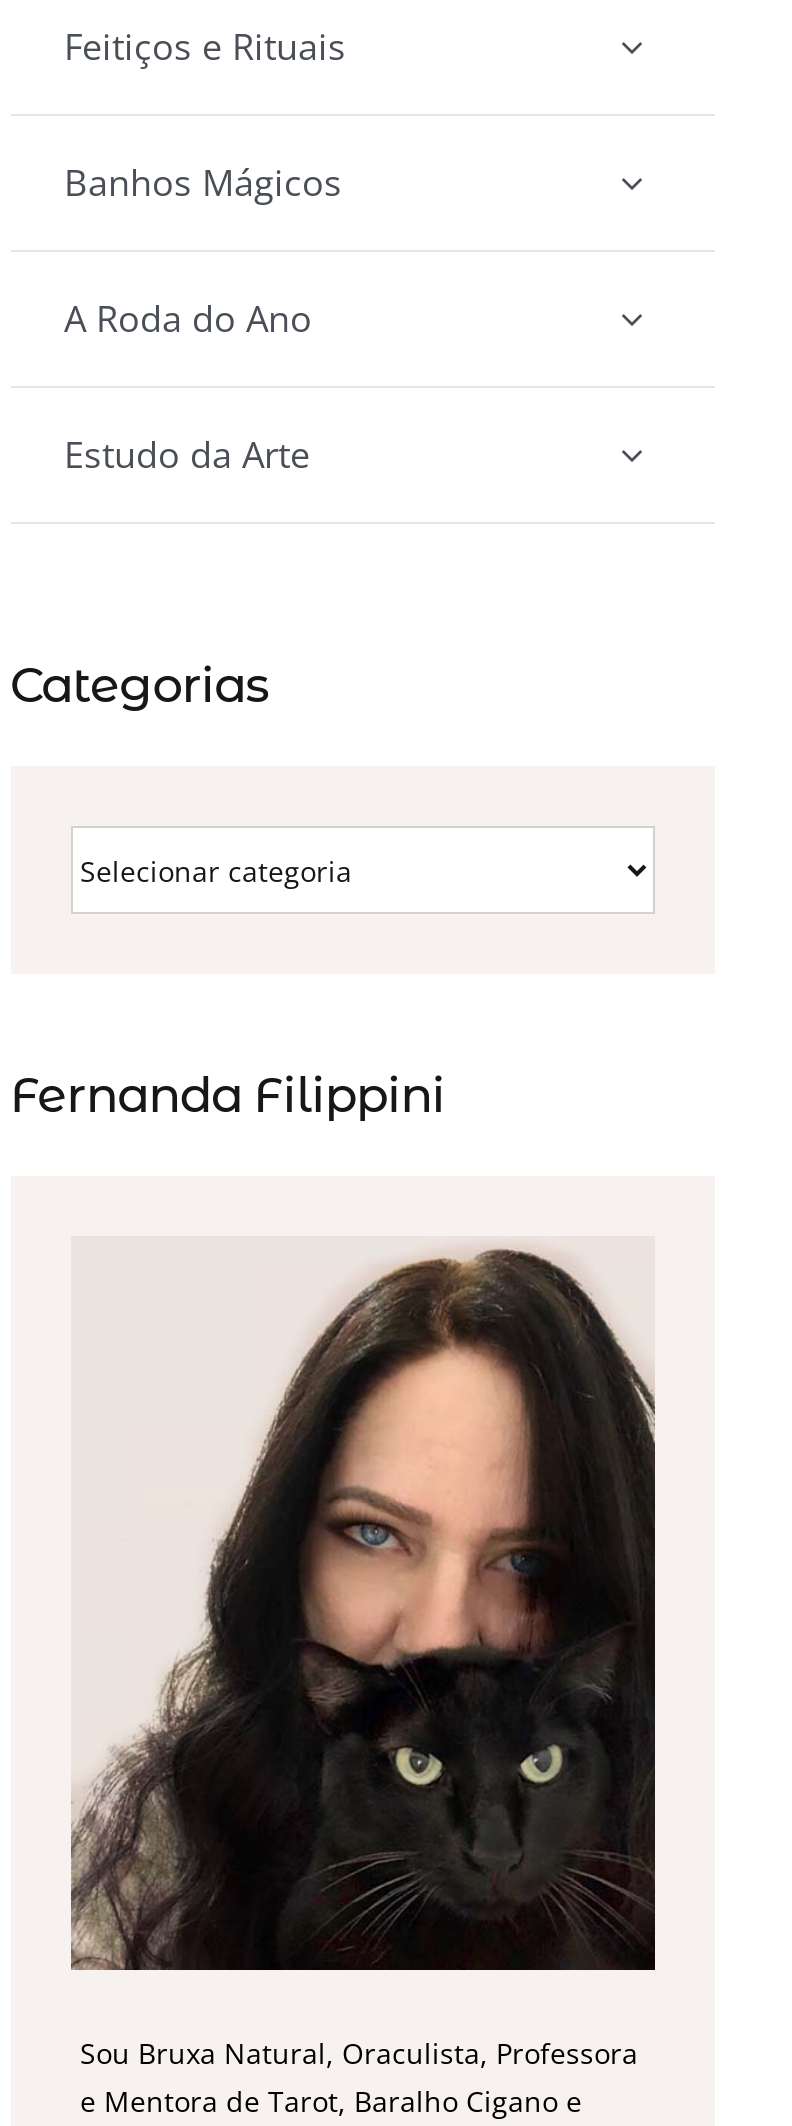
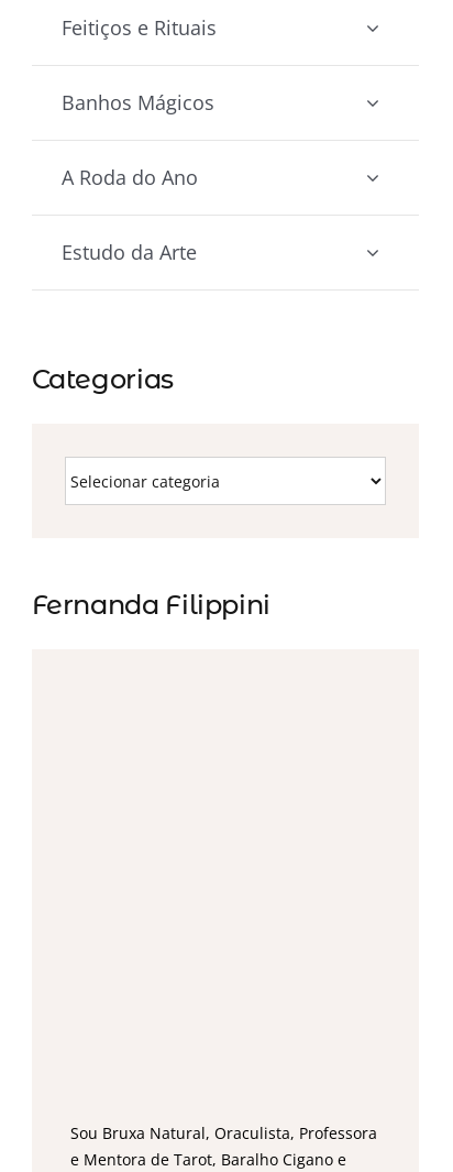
[69,1244,657,1972] [image] -> none

